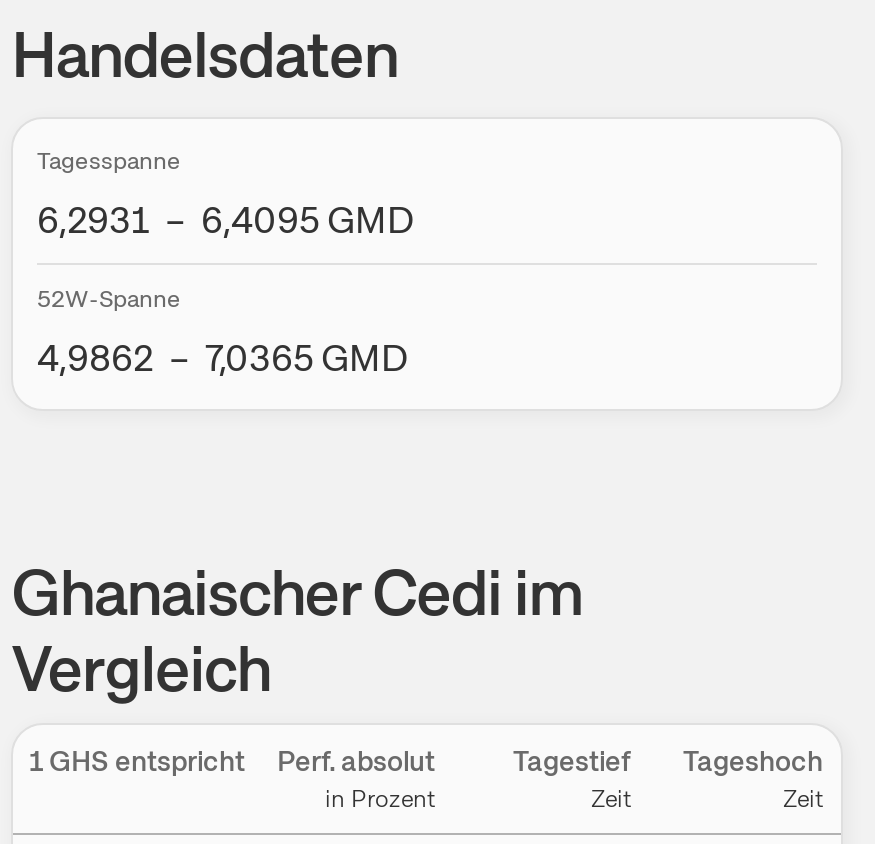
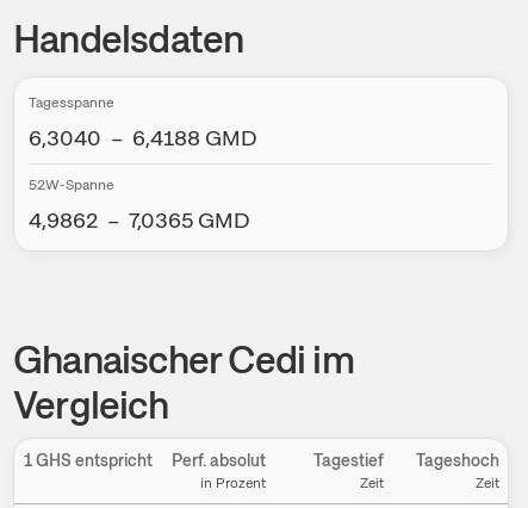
[37,197,415,243] 6,2931 – 6,4095 GMD -> [29,124,257,152] 6,3040 – 6,4188 GMD

